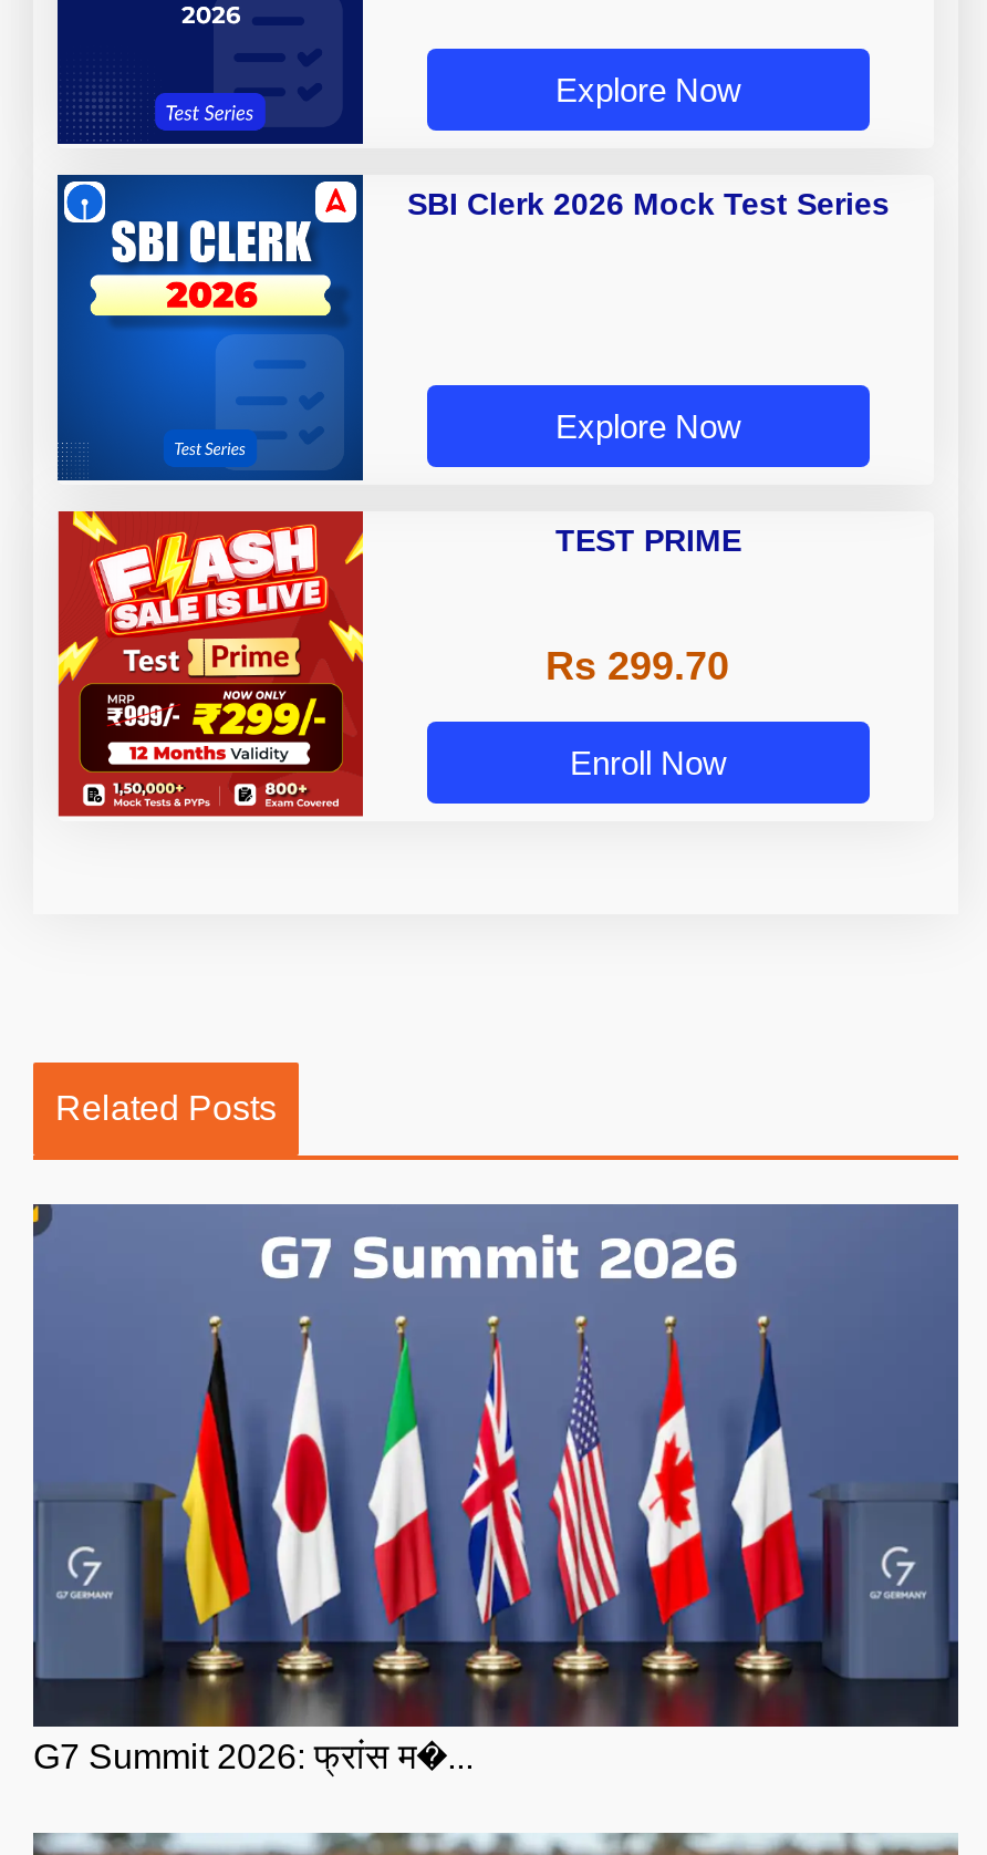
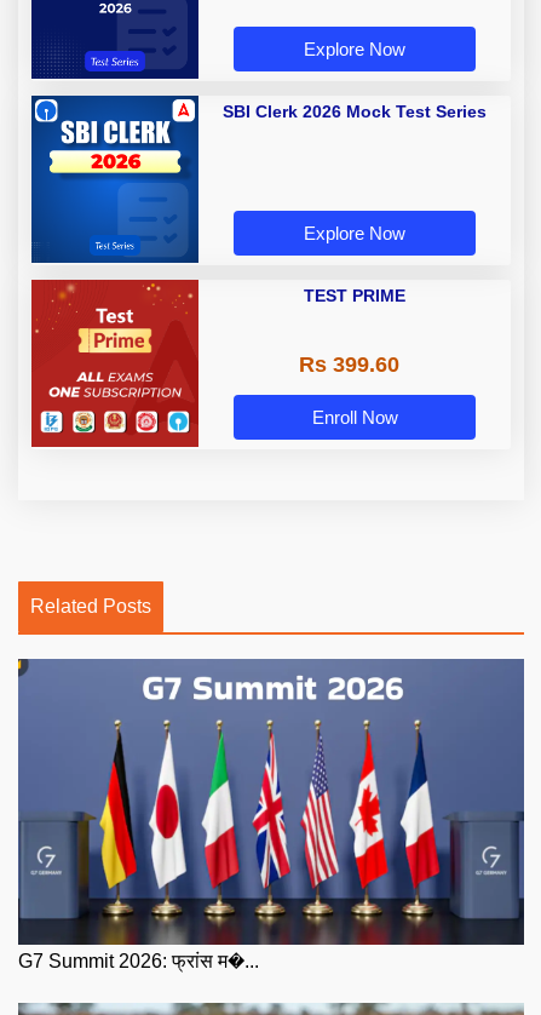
[55,509,365,810] [image] -> [30,279,200,441] [image]
[546,645,729,689] Rs 299.70 -> [298,353,399,377] Rs 399.60

